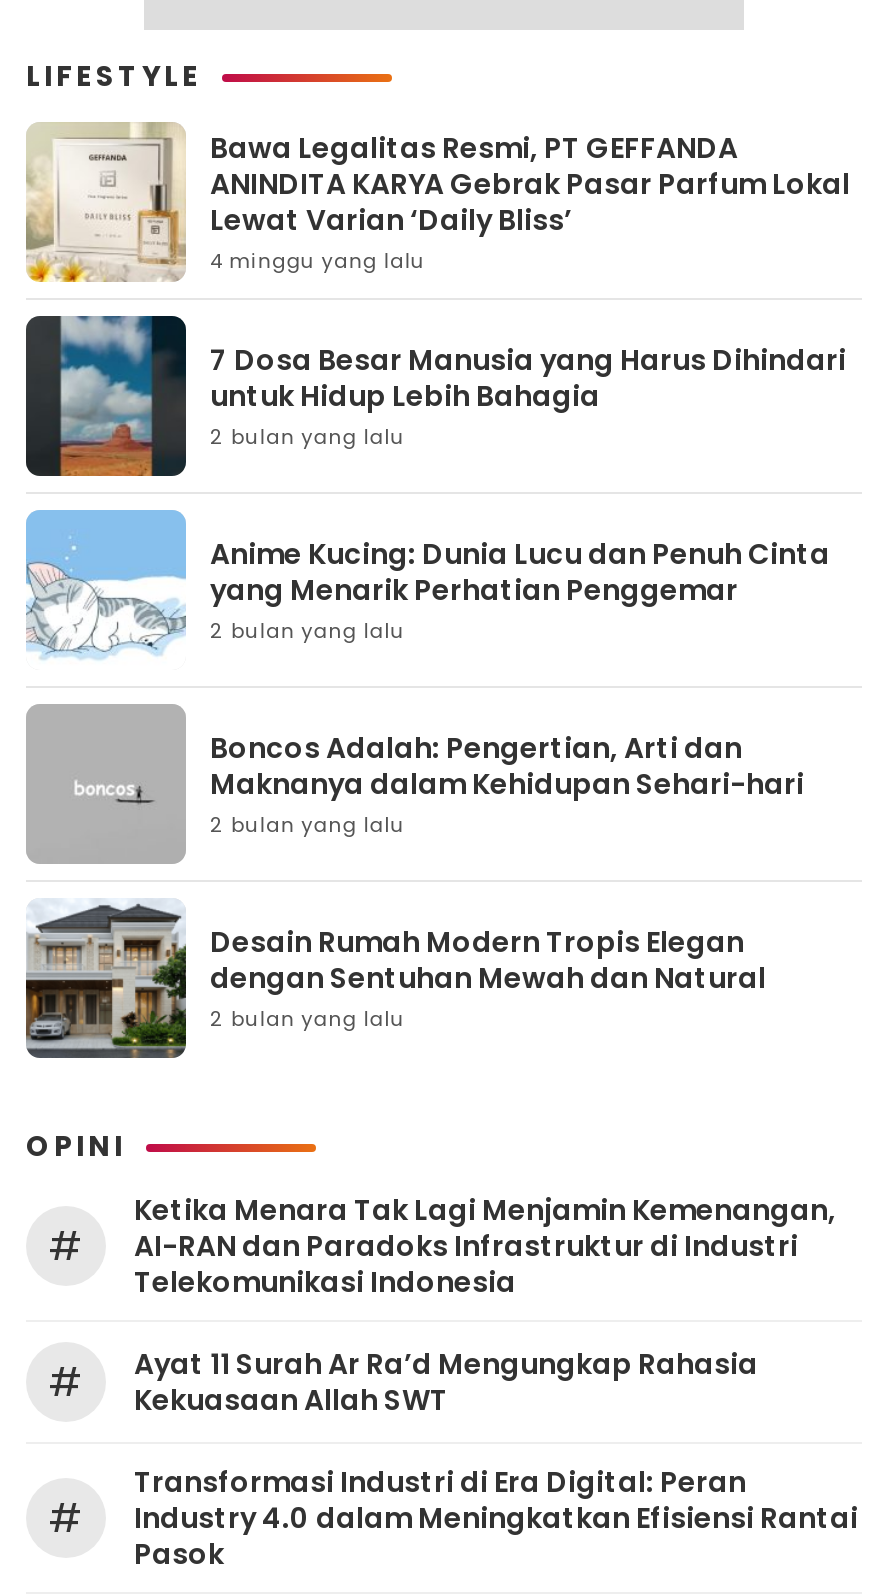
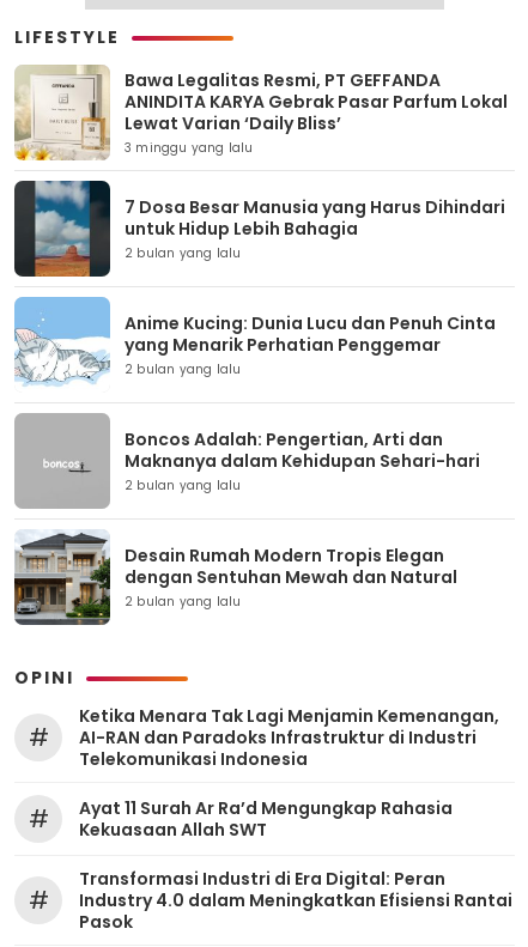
[210,246,425,276] 4 minggu yang lalu -> [125,139,253,157] 3 minggu yang lalu

